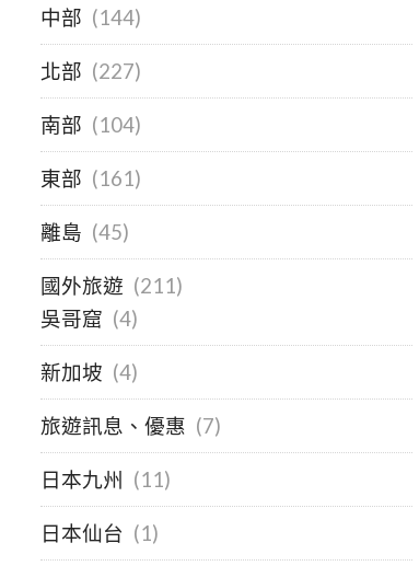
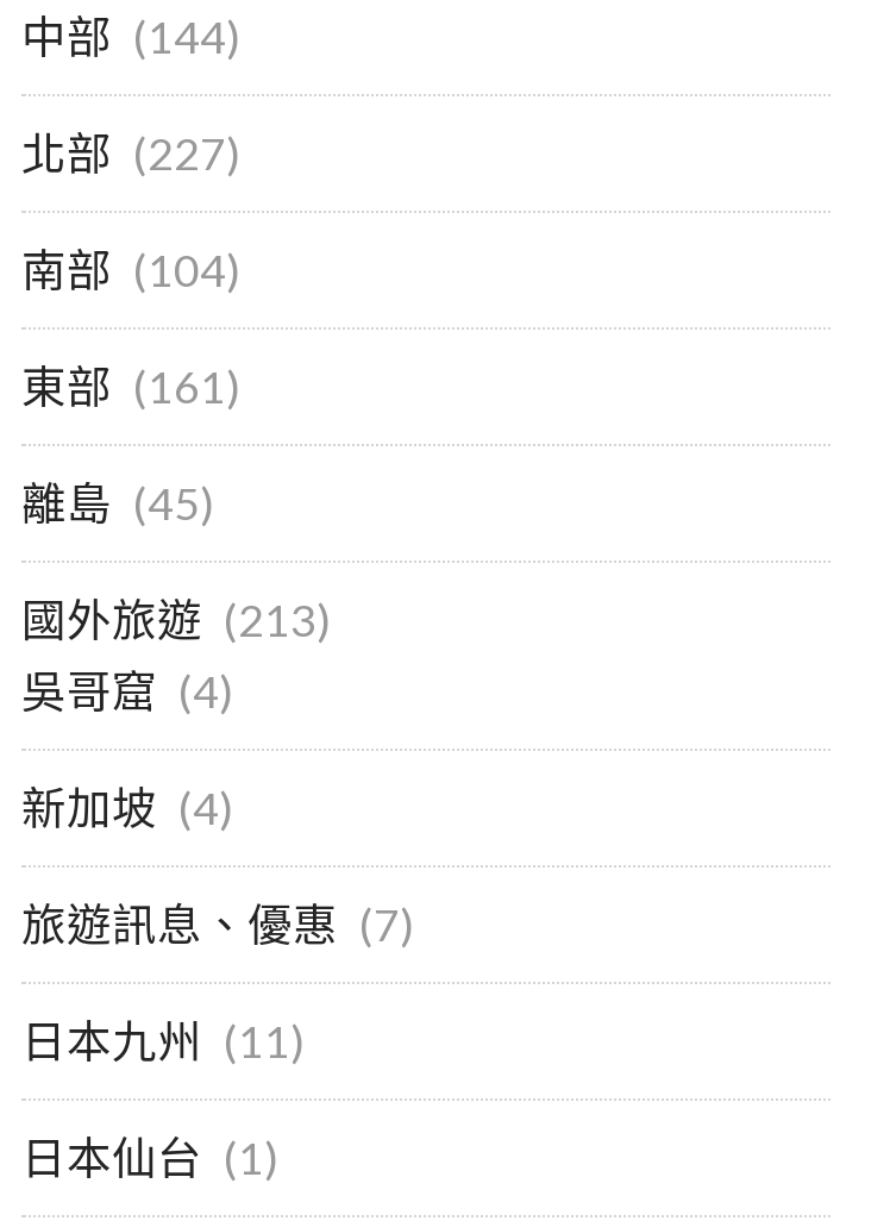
[40,273,183,297] 國外旅遊 (211) -> [21,593,331,645] 國外旅遊 (213)

